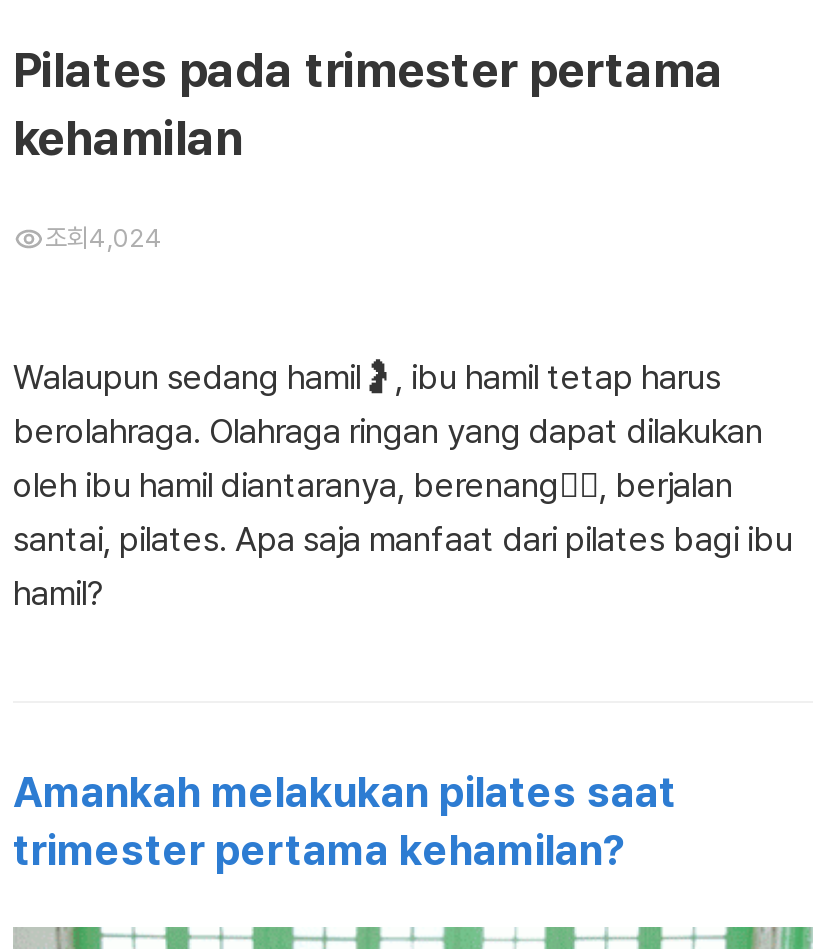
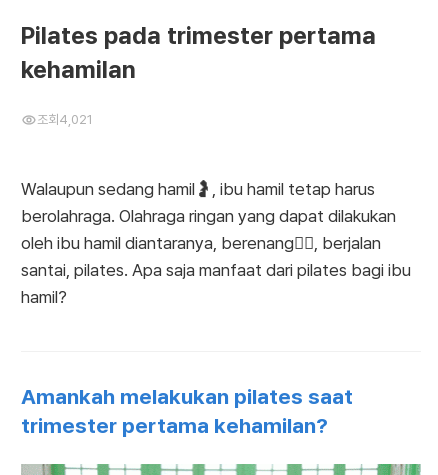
[45,223,163,253] 조회4,024 -> [37,112,93,127] 조회4,021

